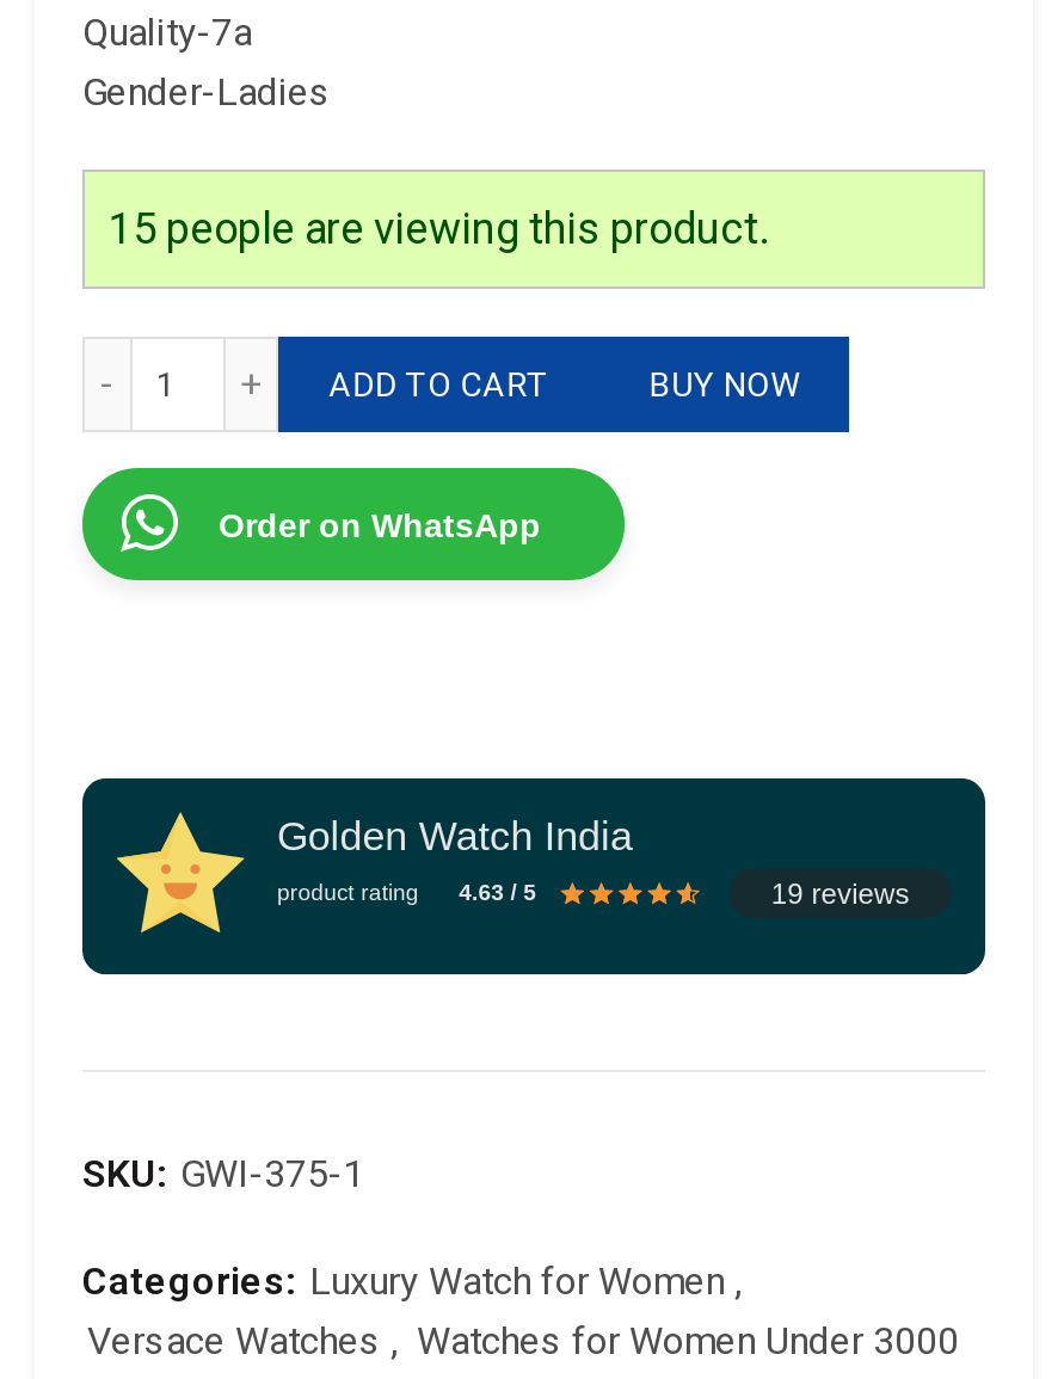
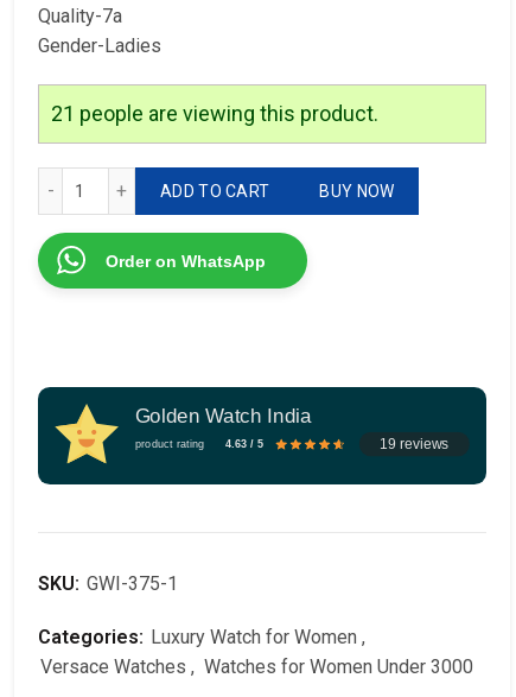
[109,202,768,253] 15 people are viewing this product. -> [51,101,378,126] 21 people are viewing this product.

